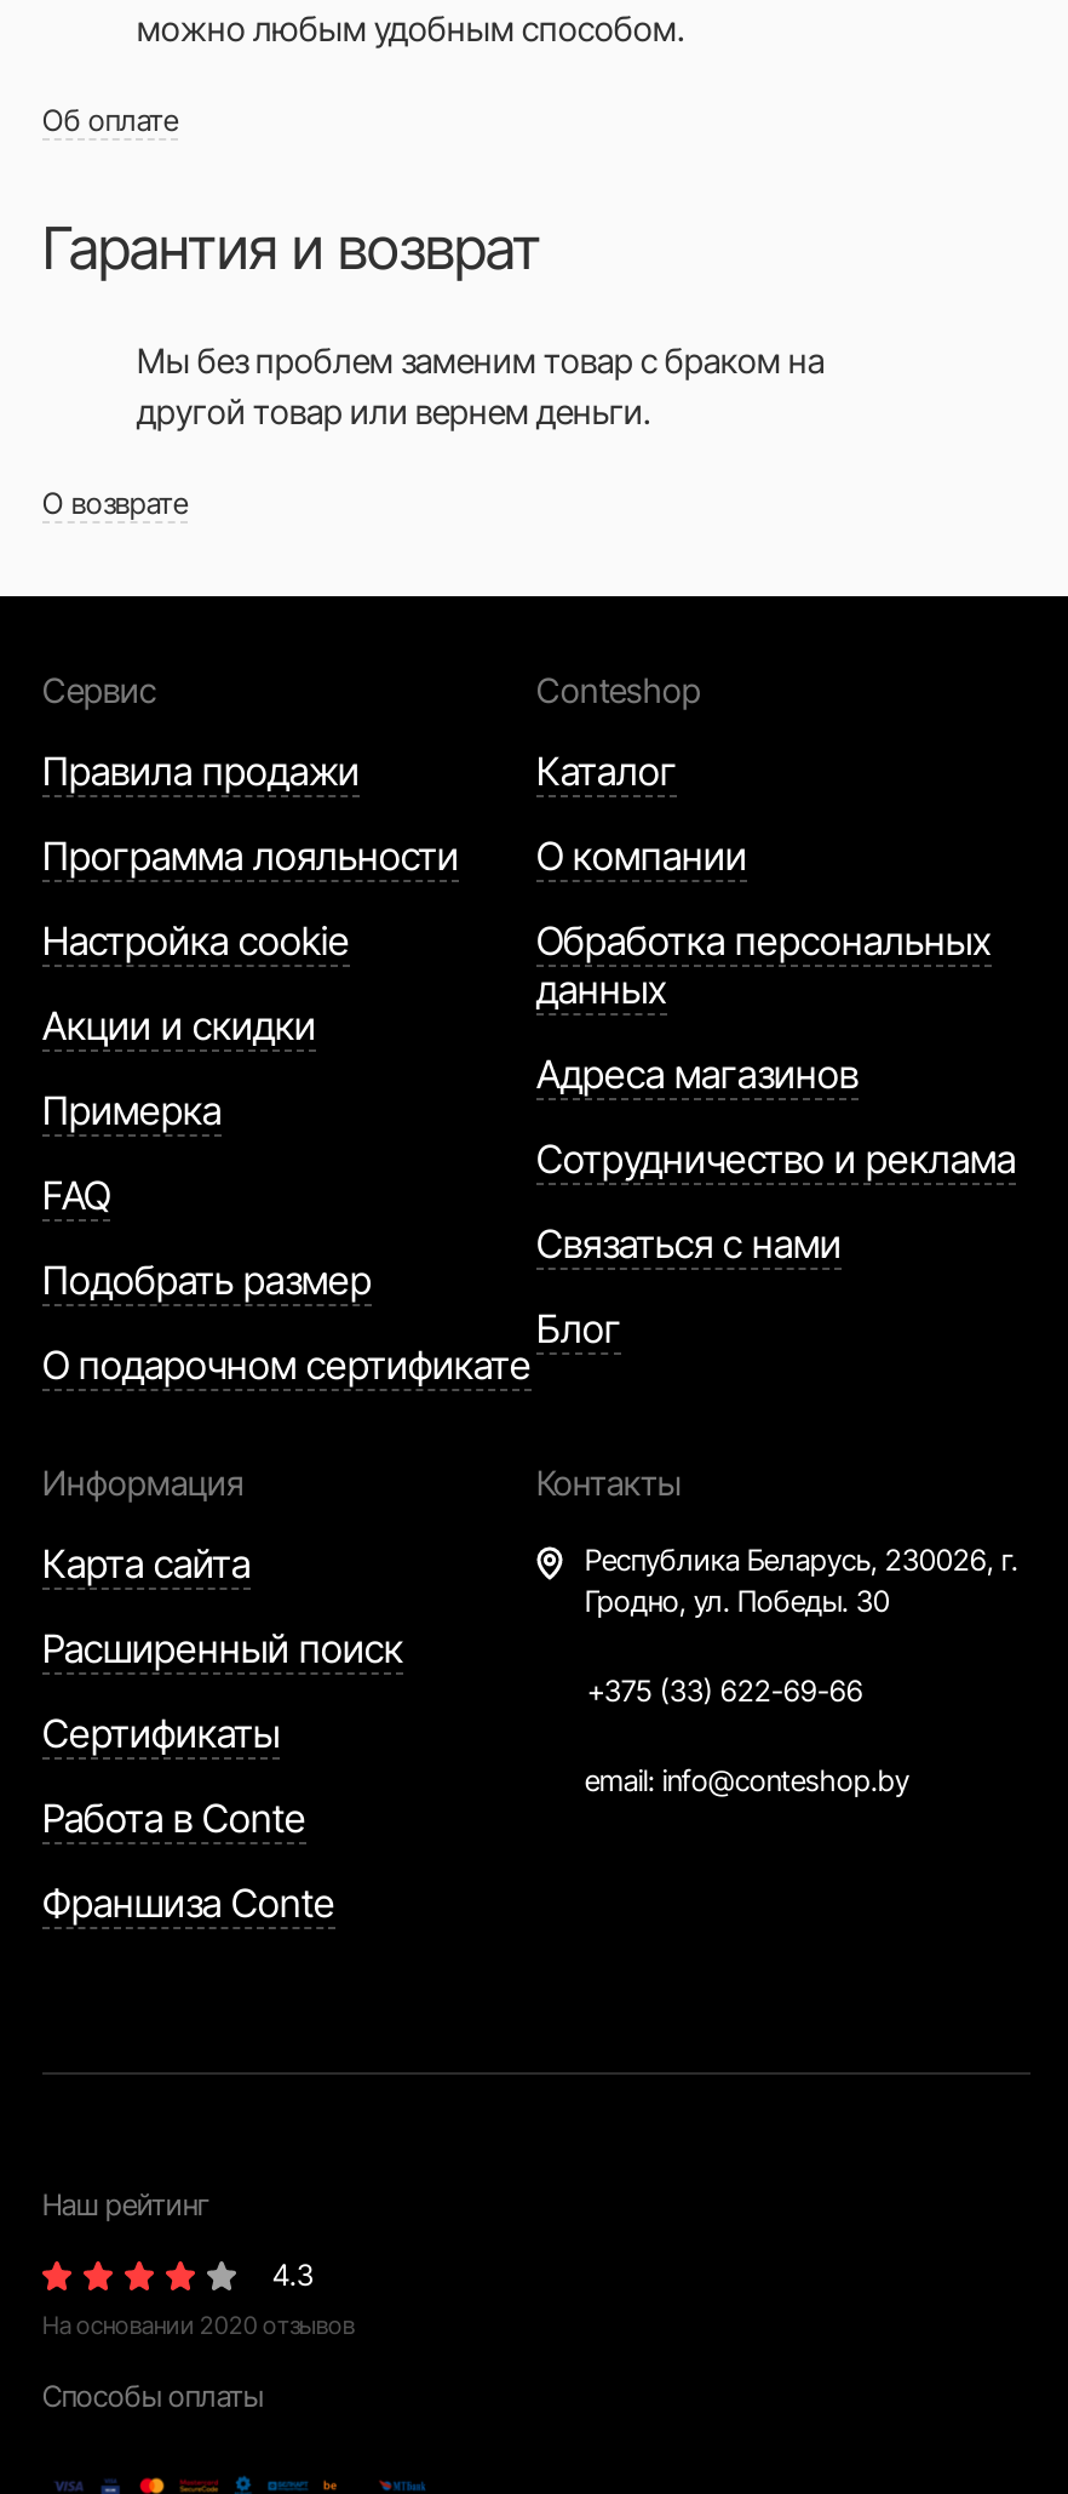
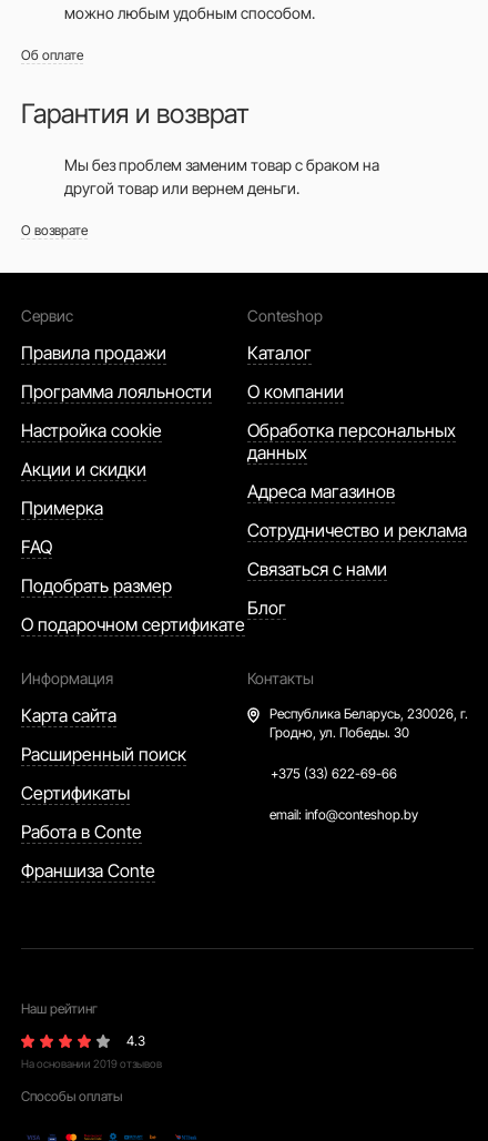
[42,2309,355,2338] На основании 2020 отзывов -> [21,1056,162,1070] На основании 2019 отзывов

